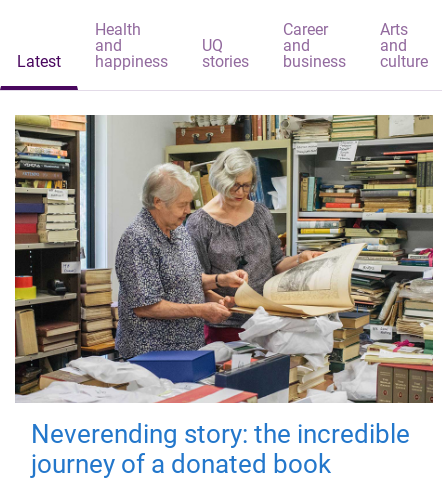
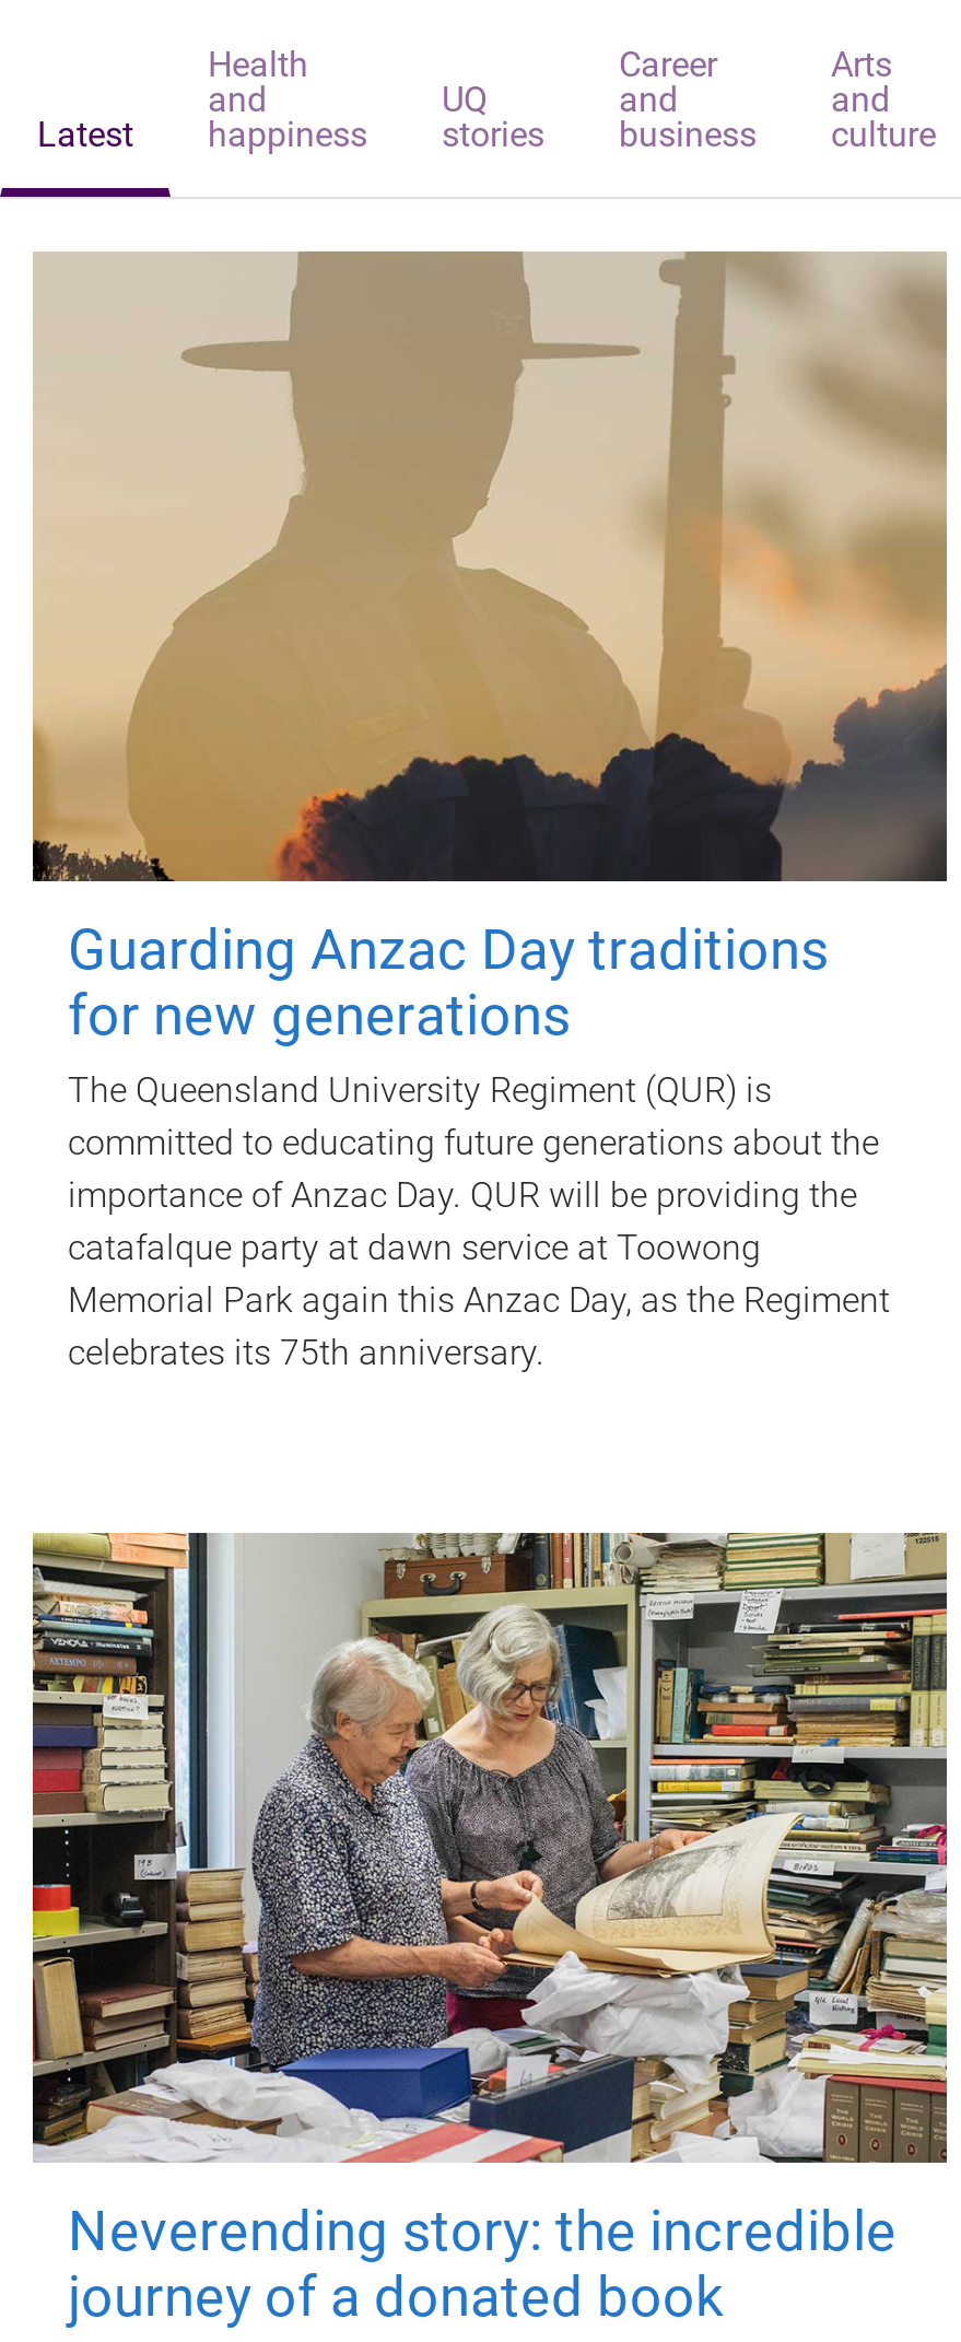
none -> [31,251,949,1373] [image] | Guarding Anzac Day traditions | for new generations | The Queensland University Regiment (QUR) is | committed to educating future generations about the | importance of Anzac Day. QUR will be providing the | catafalque party at dawn service at Toowong | Memorial Park again this Anzac Day, as the Regiment | celebrates its 75th anniversary.

